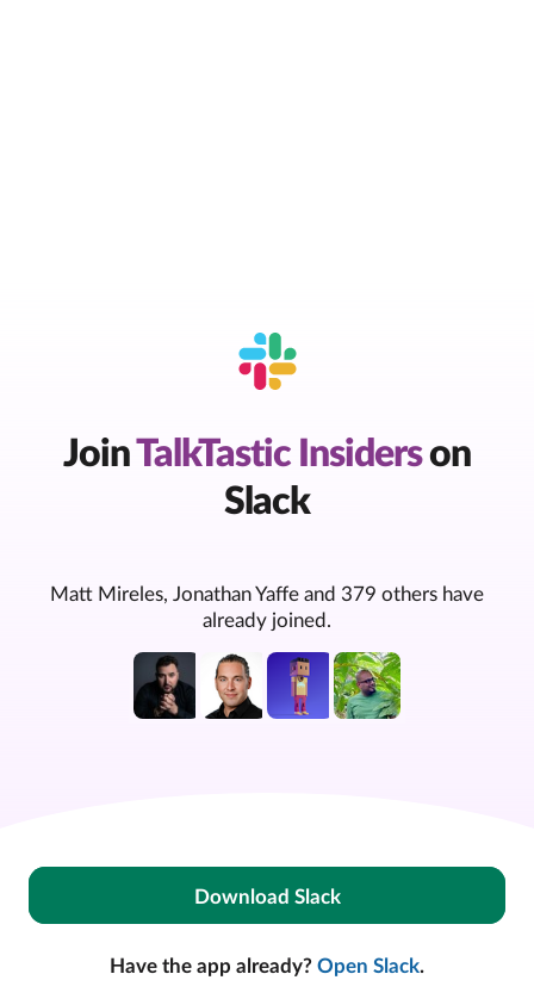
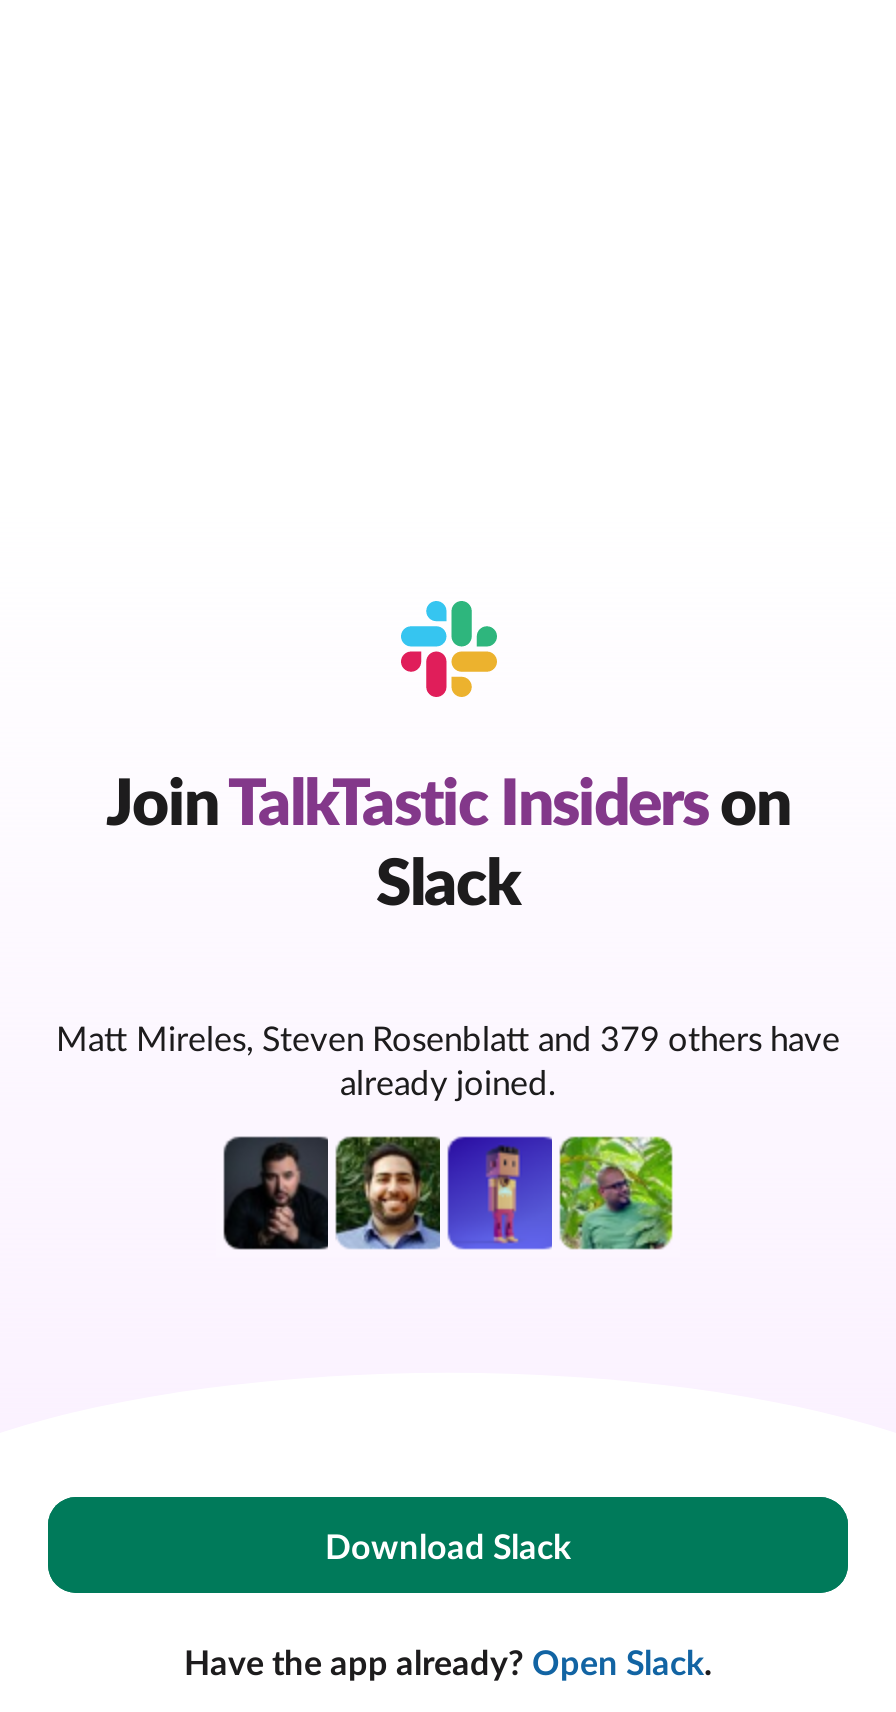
[50,581,484,606] Matt Mireles, Jonathan Yaffe and 379 others have -> [56,1017,840,1059] Matt Mireles, Steven Rosenblatt and 379 others have
[200,652,263,720] [image] -> [334,1135,442,1251] [image]

